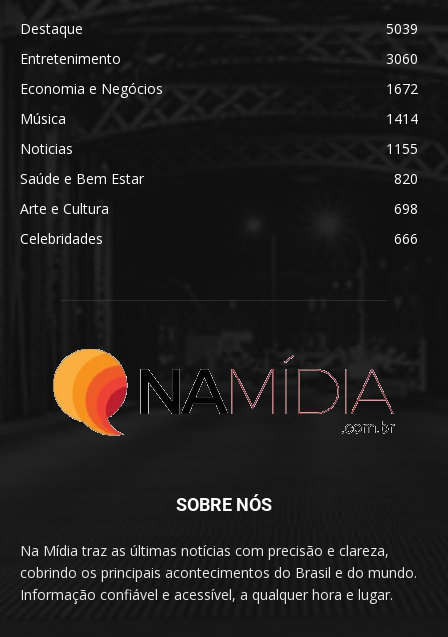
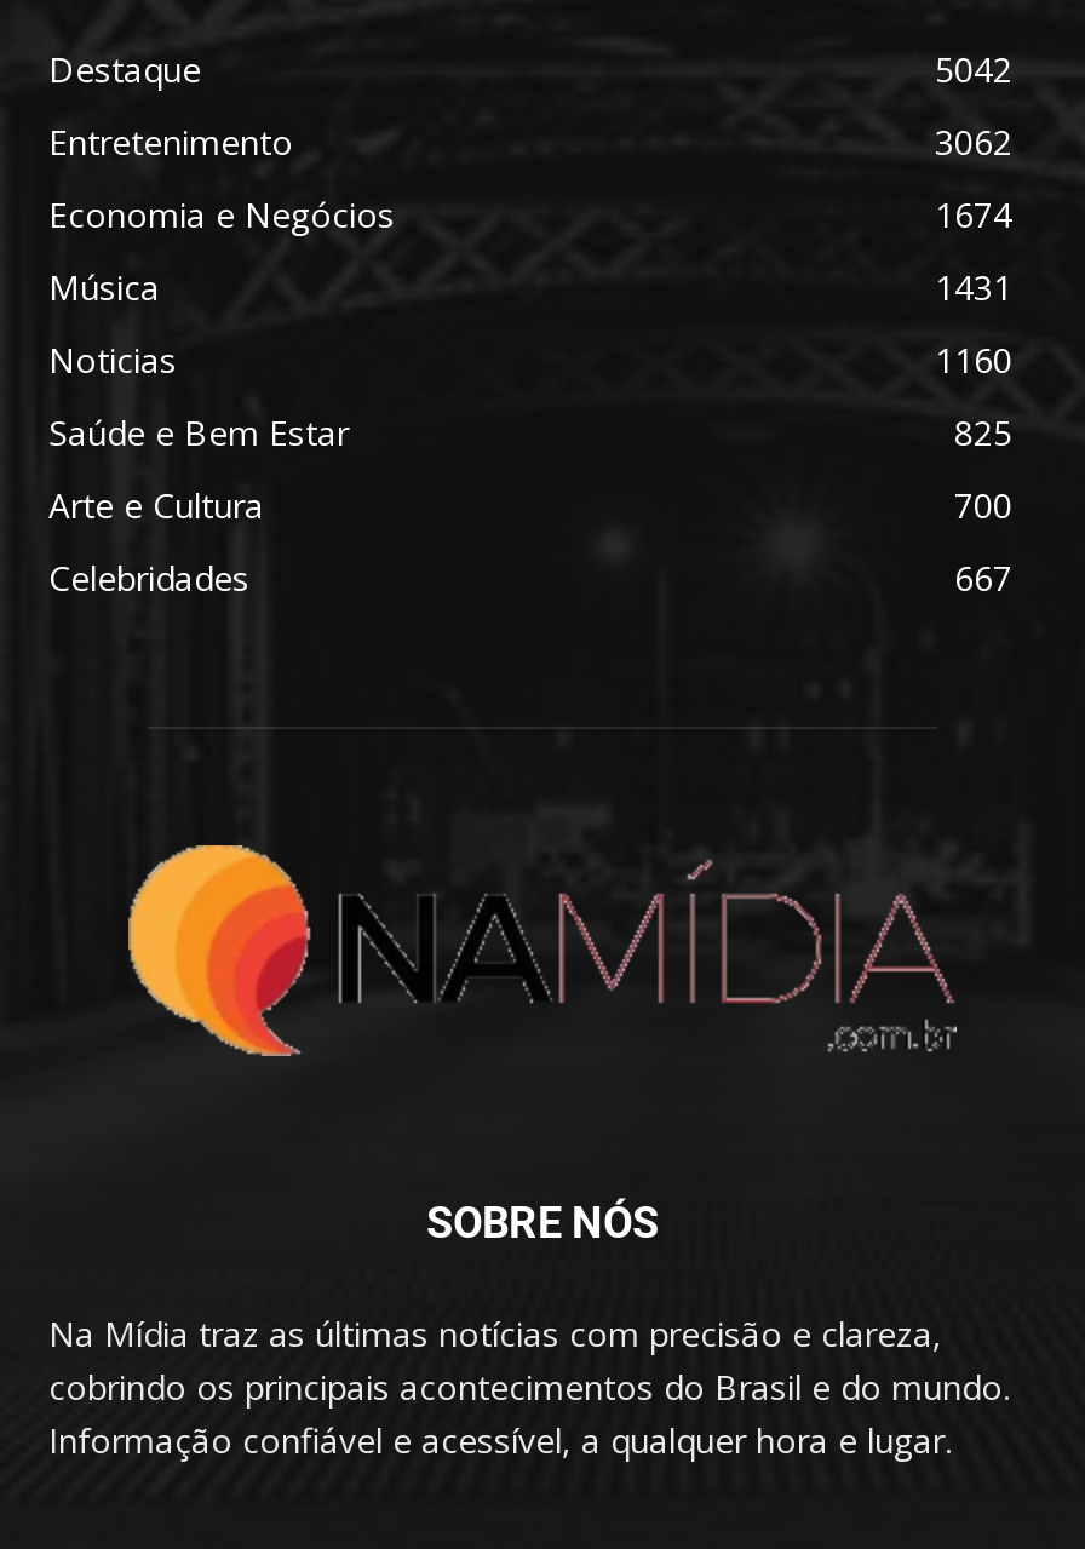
[386,19,418,38] 5039 -> [935,45,1012,91] 5042
[386,49,418,68] 3060 -> [935,118,1012,164] 3062
[386,79,418,98] 1672 -> [935,191,1012,237] 1674
[386,109,418,128] 1414 -> [935,263,1012,309] 1431
[386,139,418,158] 1155 -> [935,336,1012,382] 1160
[394,169,418,188] 820 -> [954,409,1012,455] 825
[394,199,418,218] 698 -> [954,481,1012,527] 700
[394,229,418,248] 666 -> [954,554,1012,600] 667

